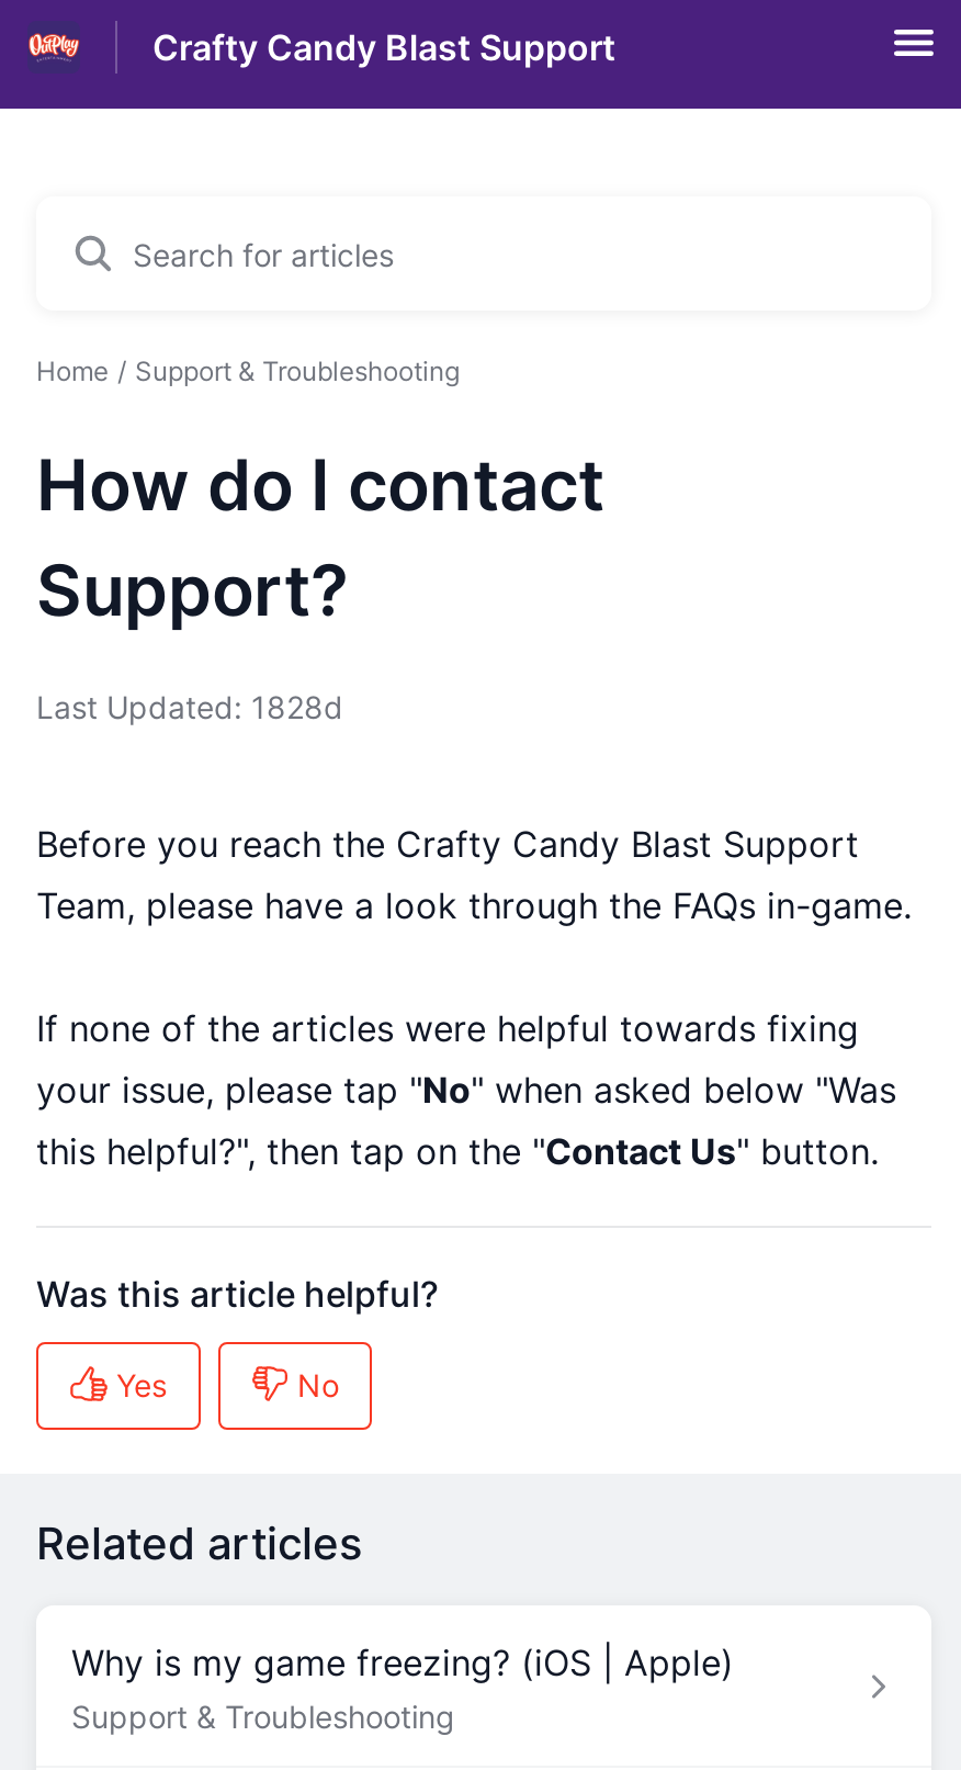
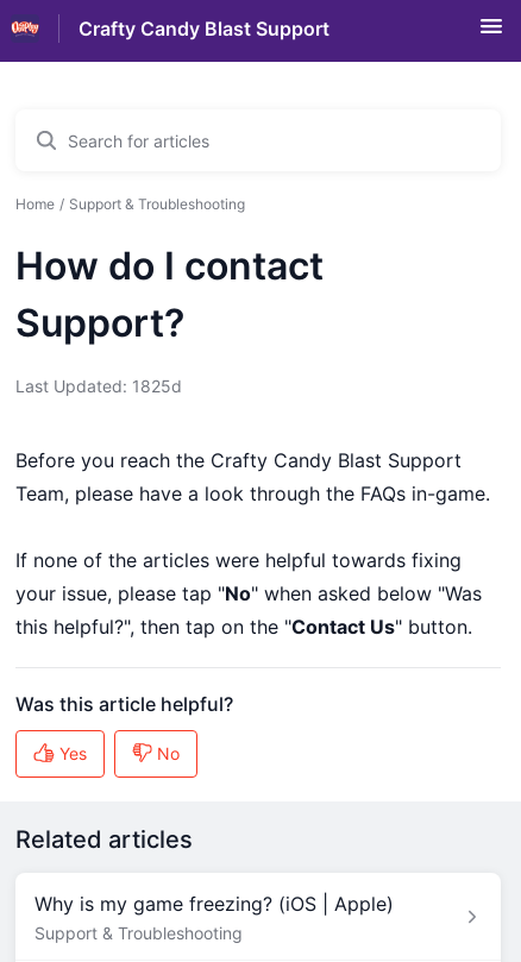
[36,688,343,725] Last Updated: 1828d -> [15,376,182,396] Last Updated: 1825d

